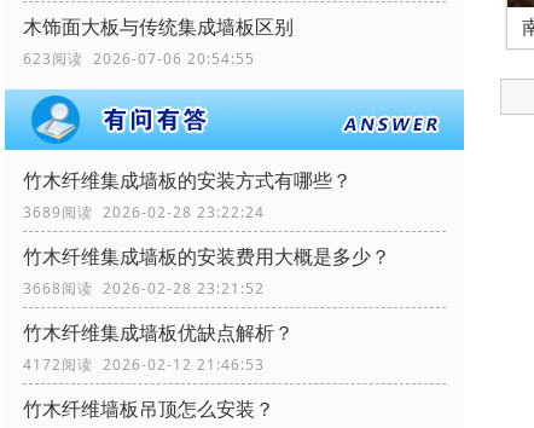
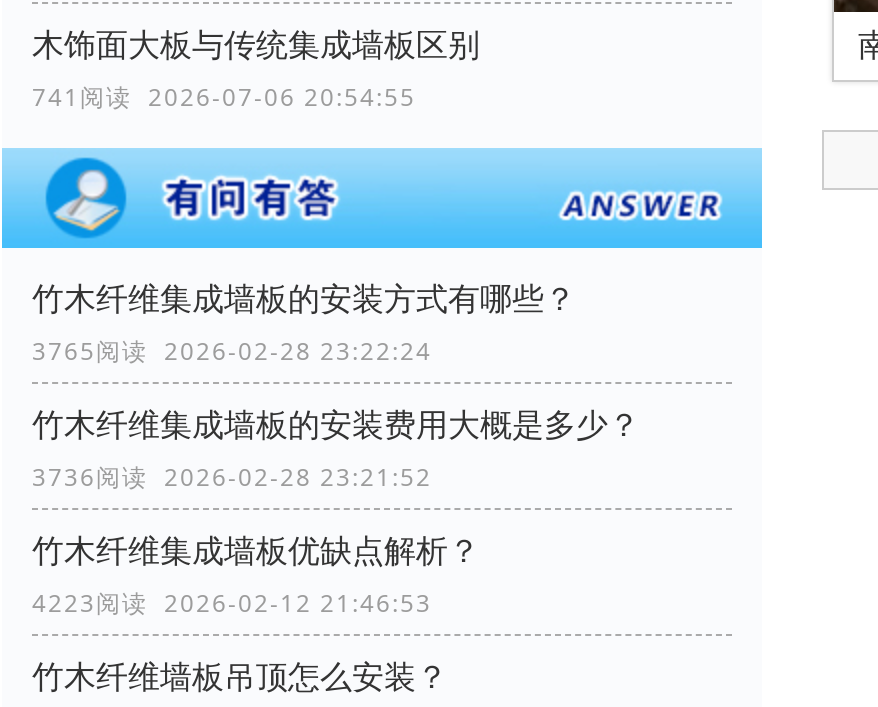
[23,49,255,69] 623阅读 2026-07-06 20:54:55 -> [32,80,416,114] 741阅读 2026-07-06 20:54:55
[23,202,265,223] 3689阅读 2026-02-28 23:22:24 -> [32,334,432,368] 3765阅读 2026-02-28 23:22:24
[23,278,265,299] 3668阅读 2026-02-28 23:21:52 -> [32,460,432,494] 3736阅读 2026-02-28 23:21:52
[23,354,265,375] 4172阅读 2026-02-12 21:46:53 -> [32,586,432,620] 4223阅读 2026-02-12 21:46:53

